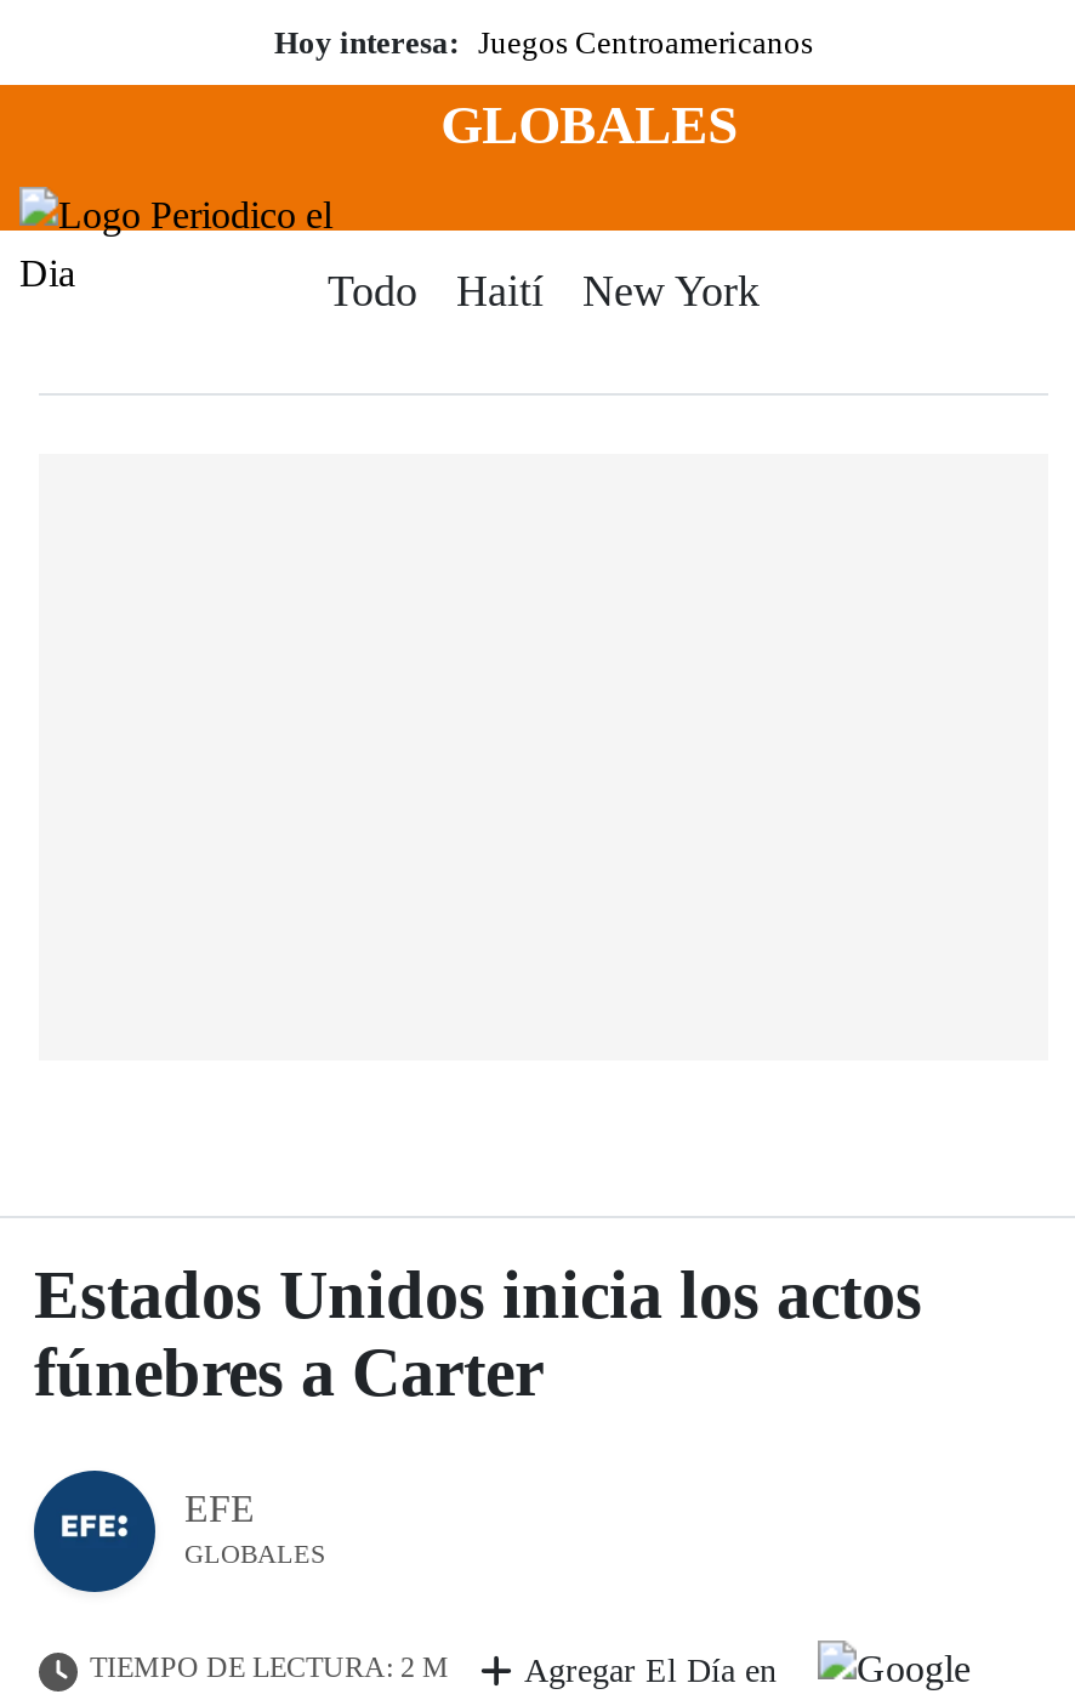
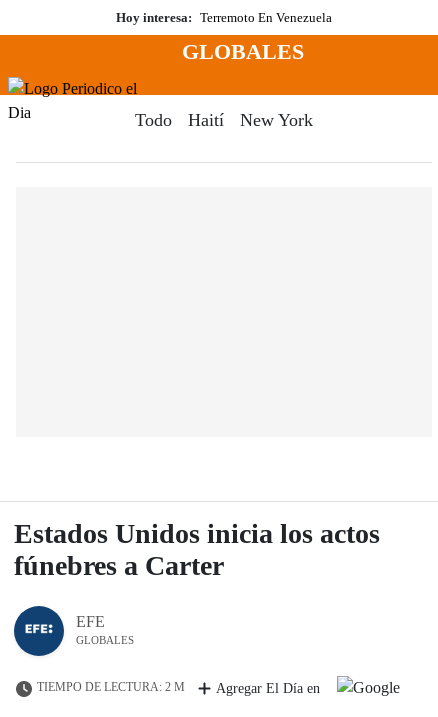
[274,24,813,61] Hoy interesa: Juegos Centroamericanos -> [116,10,332,25] Hoy interesa: Terremoto En Venezuela

